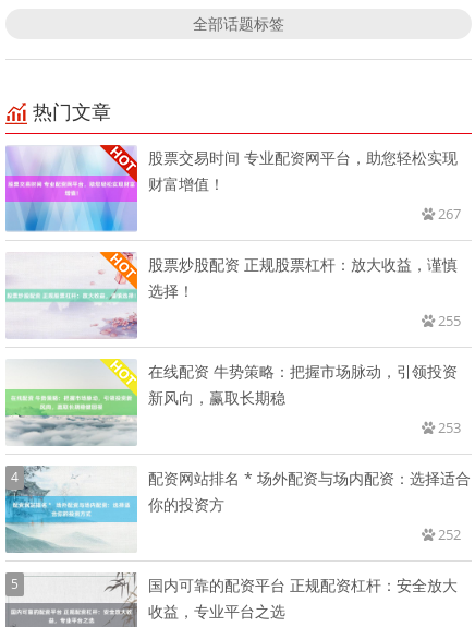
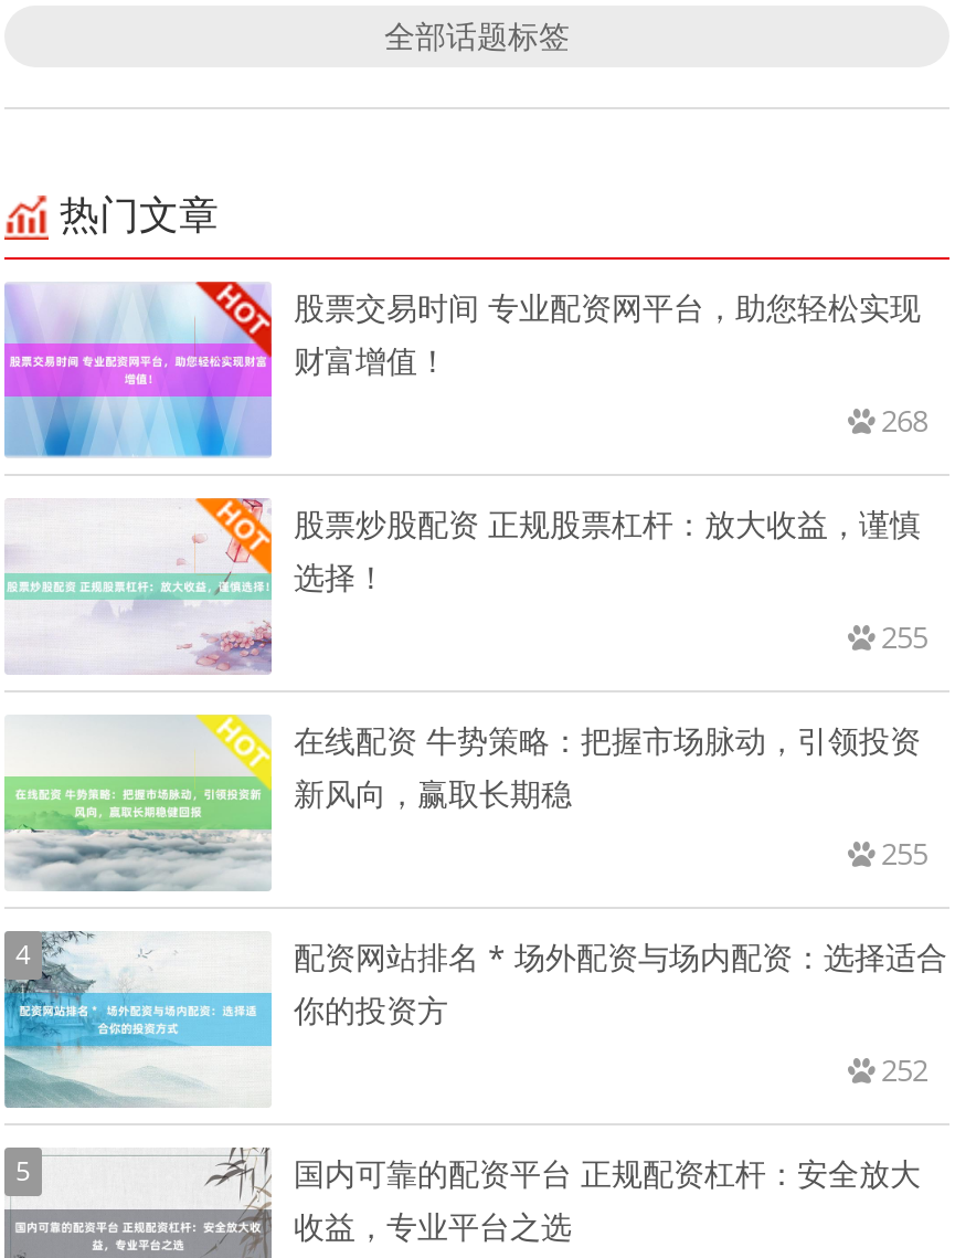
[438,204,461,224] 267 -> [881,401,927,441] 268
[438,418,461,437] 253 -> [881,834,927,874] 255

